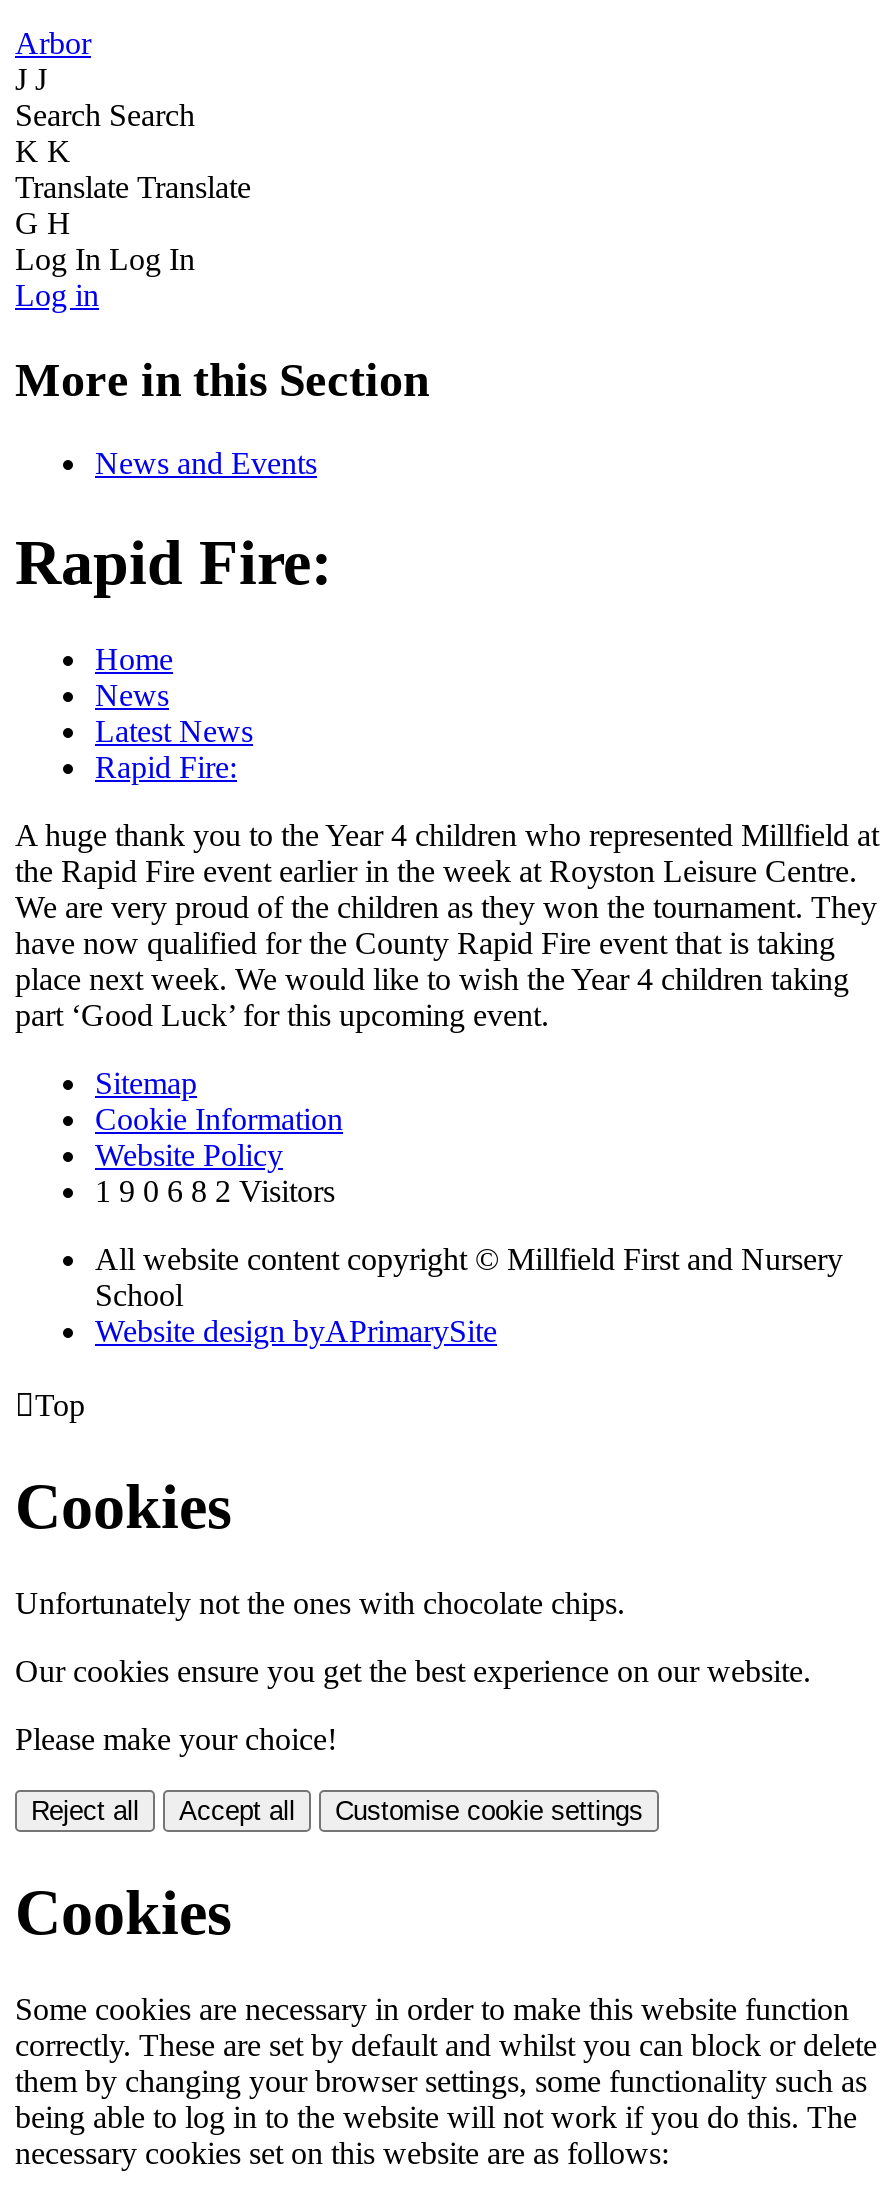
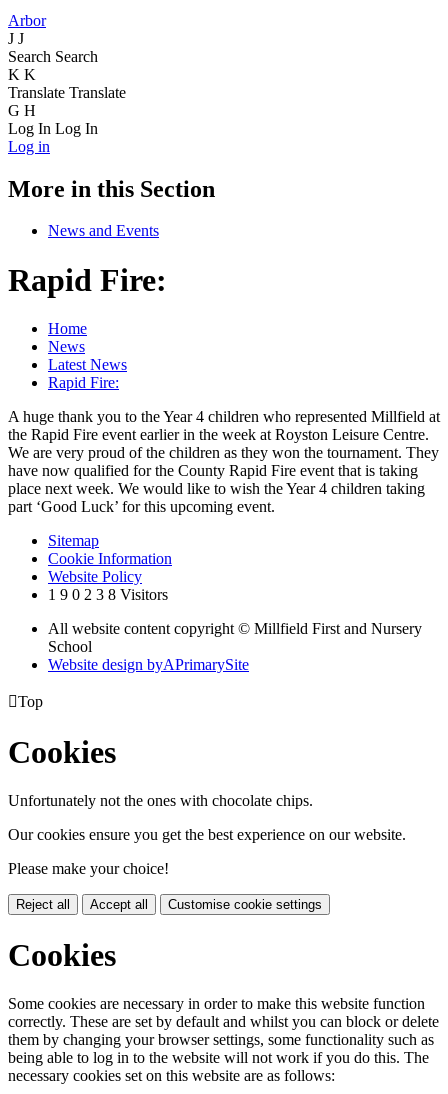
[95,1175,335,1209] 1 9 0 6 8 2 Visitors -> [48,586,168,603] 1 9 0 2 3 8 Visitors

